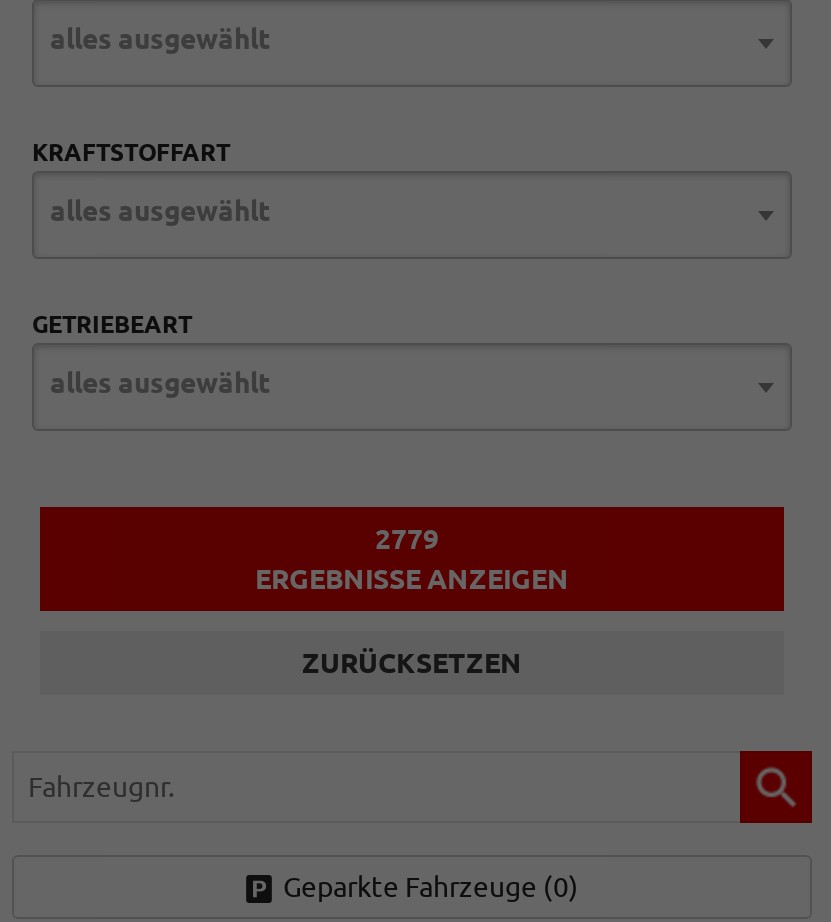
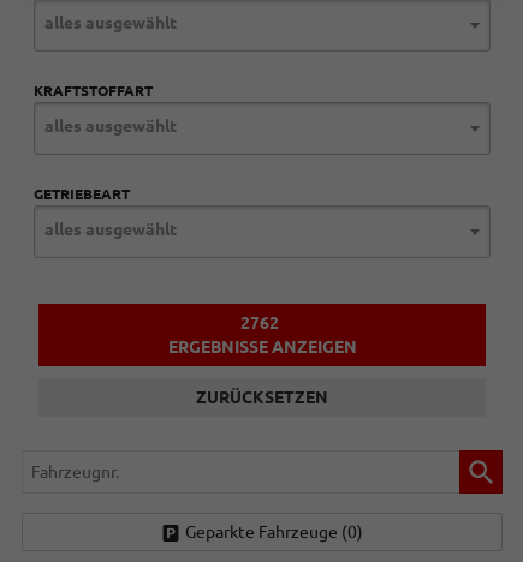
[375,522,439,554] 2779 -> [240,313,278,333] 2762

